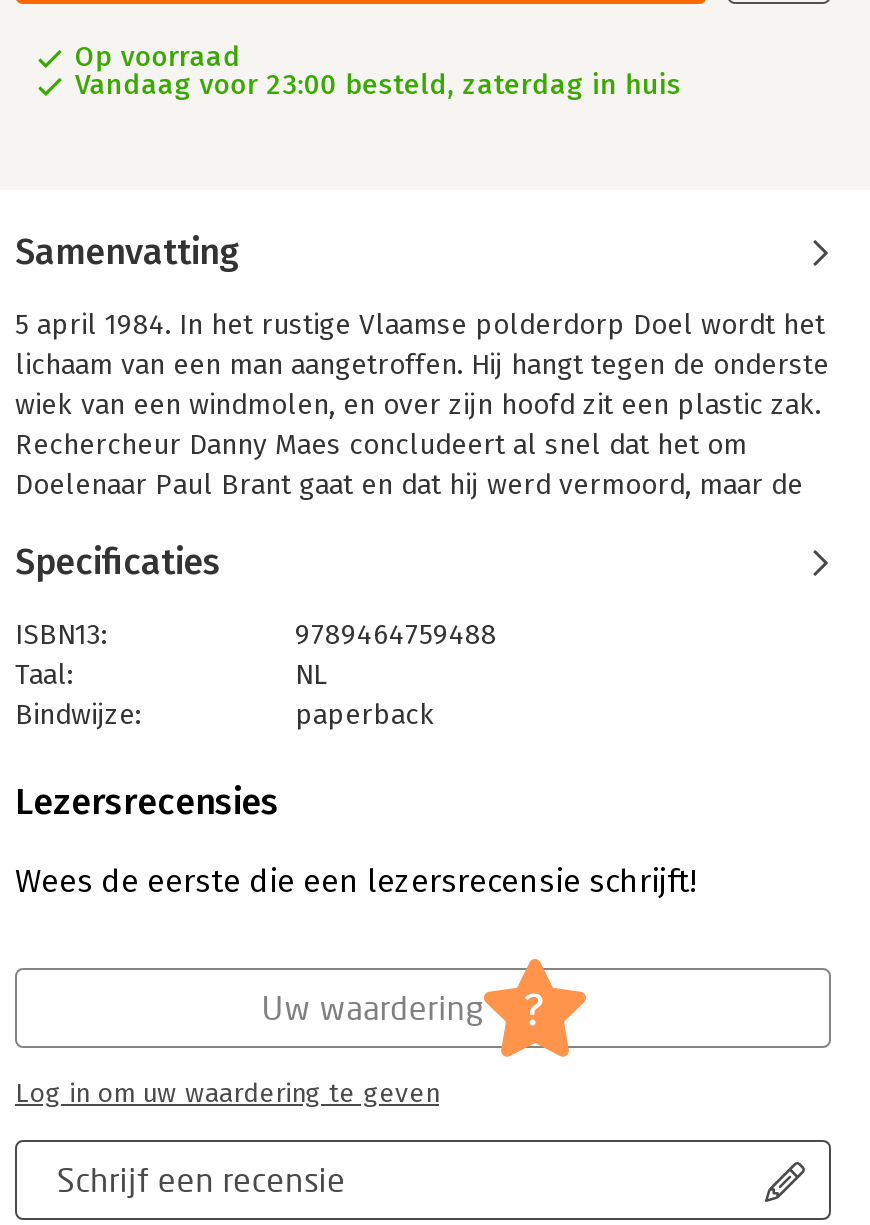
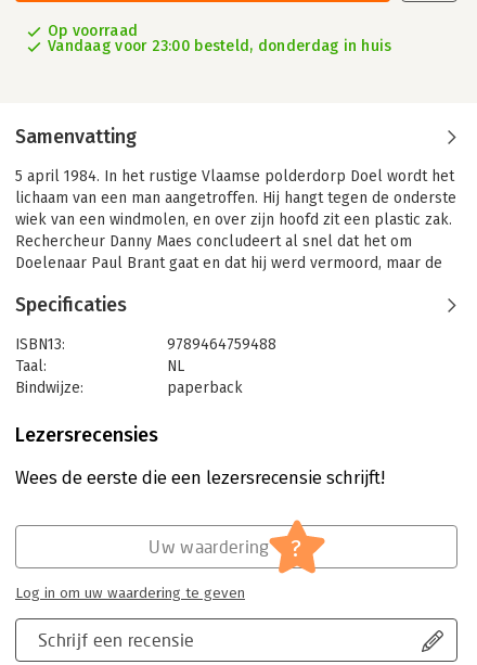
[75,68,682,102] Vandaag voor 23:00 besteld, zaterdag in huis -> [48,37,392,55] Vandaag voor 23:00 besteld, donderdag in huis

